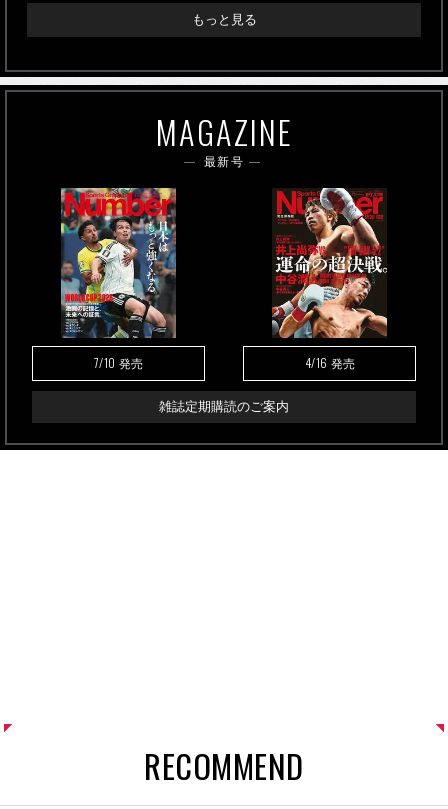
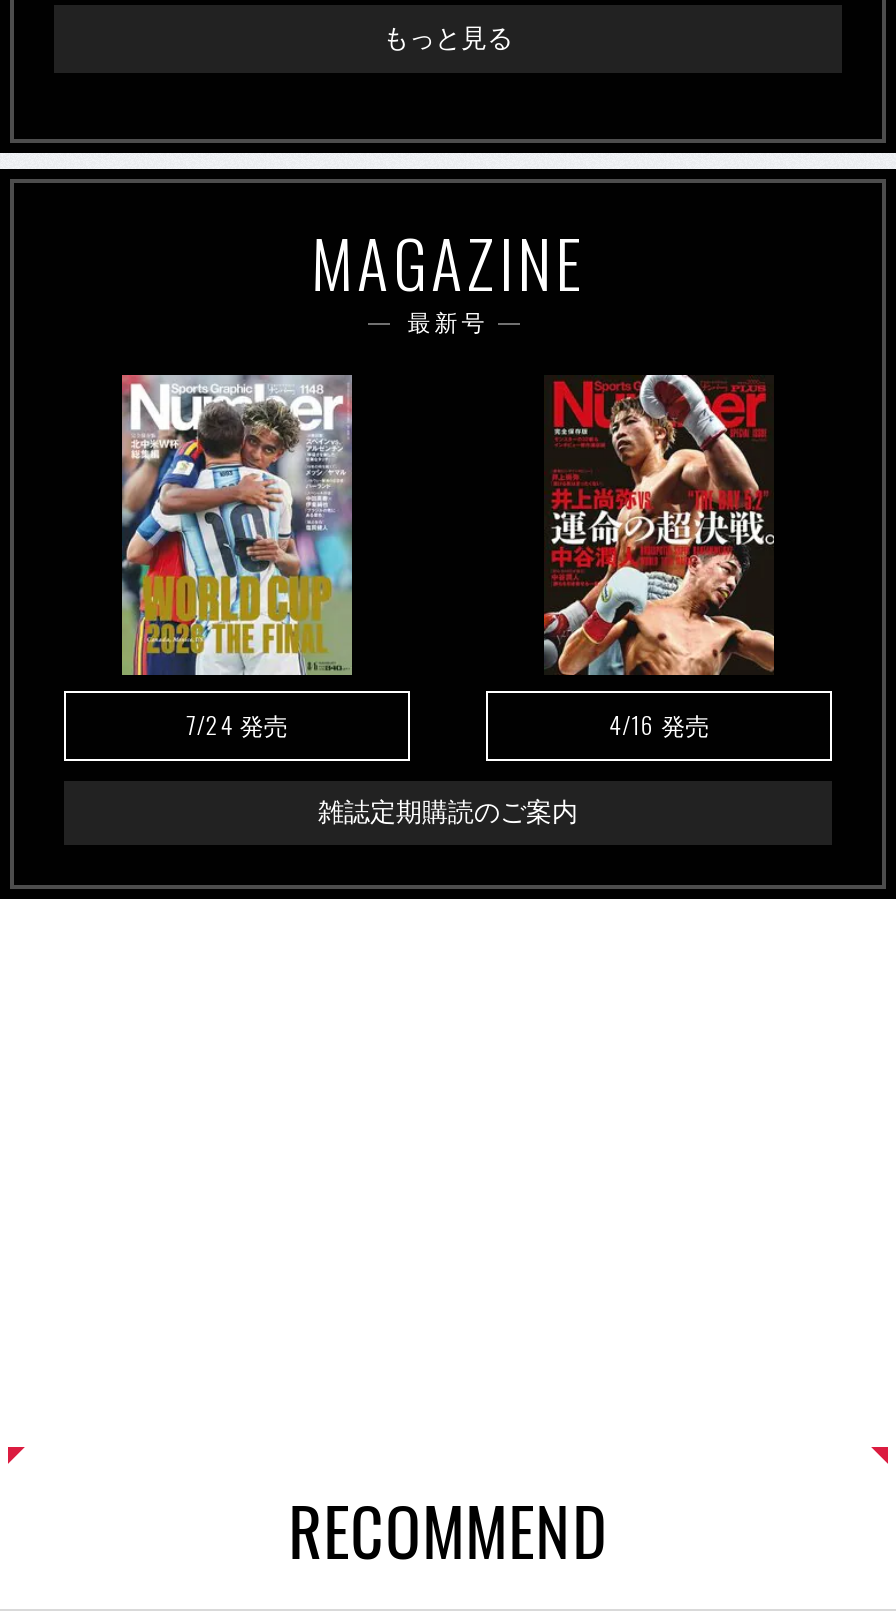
[61,187,176,370] [image] | 7/10発売 -> [120,373,354,740] [image] | 7/24発売

